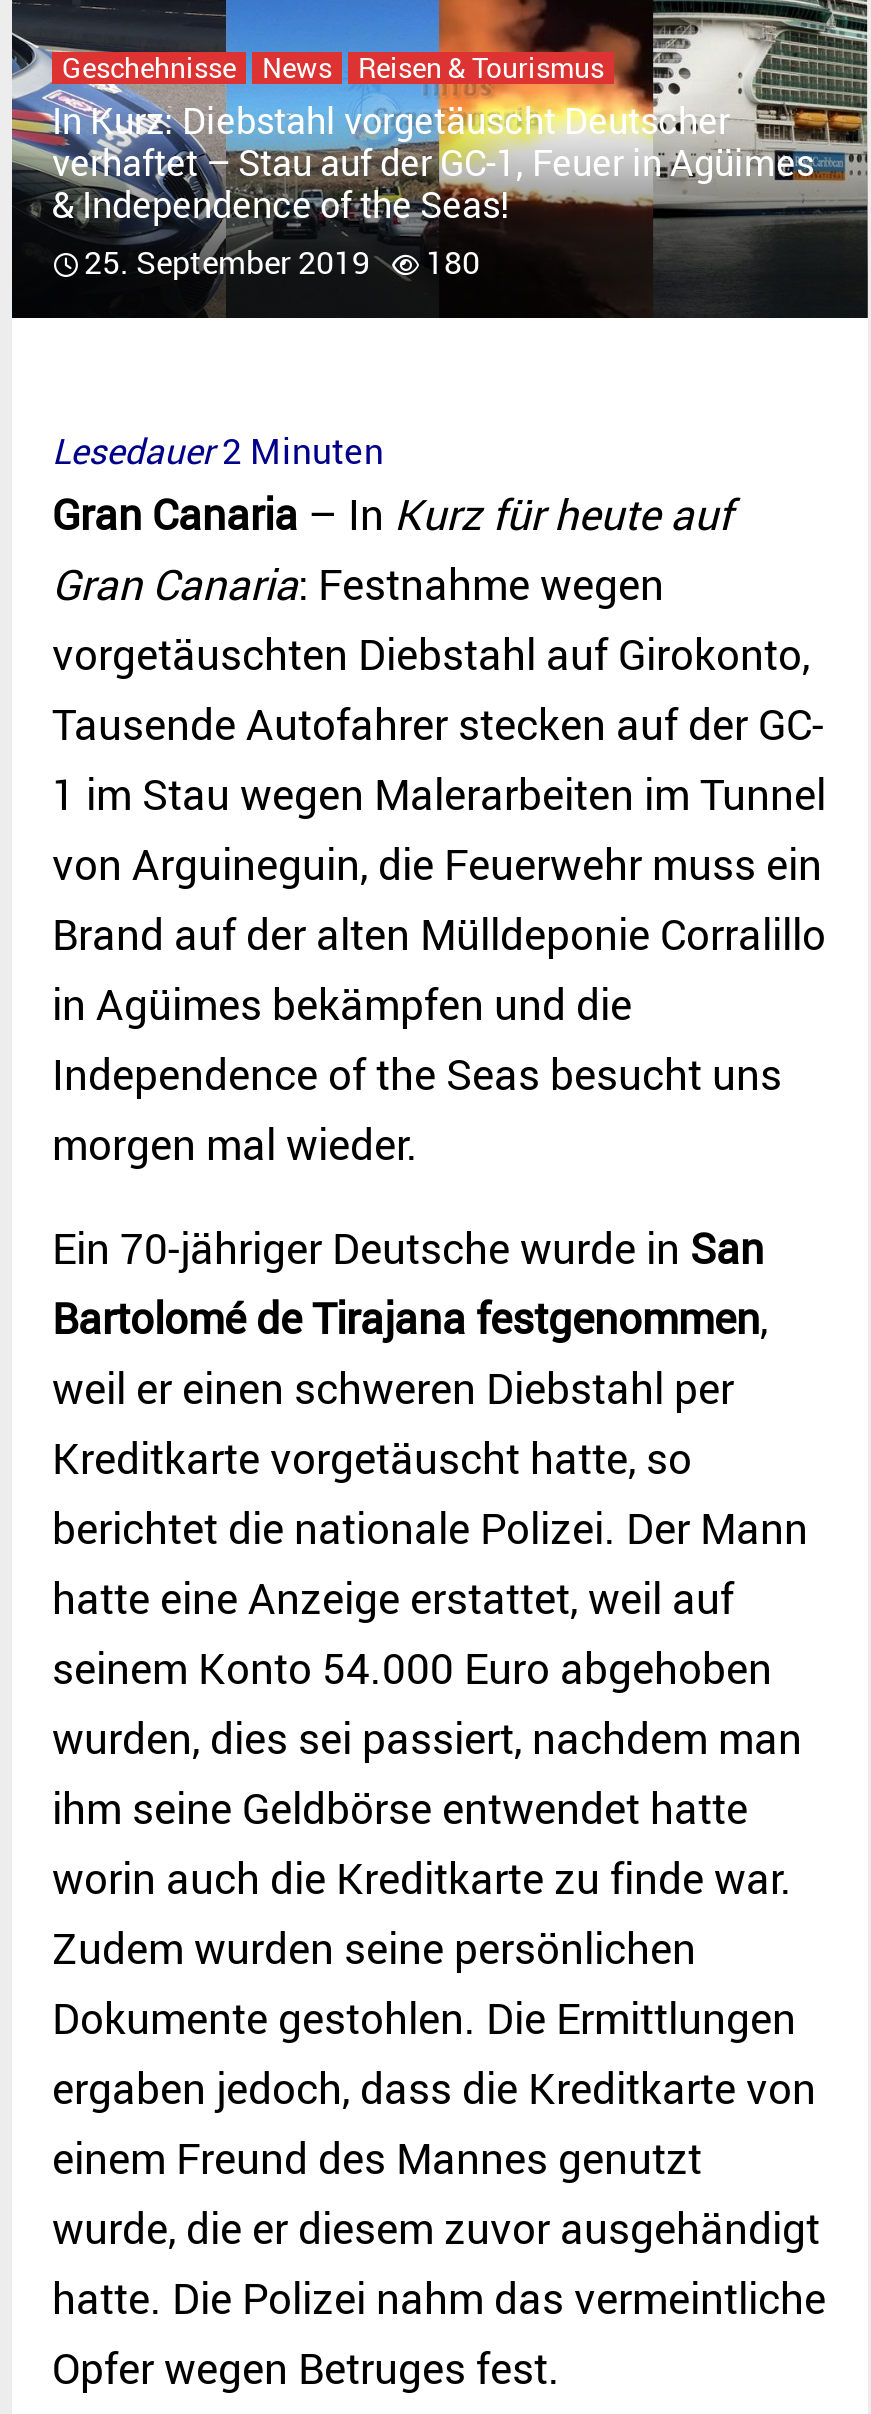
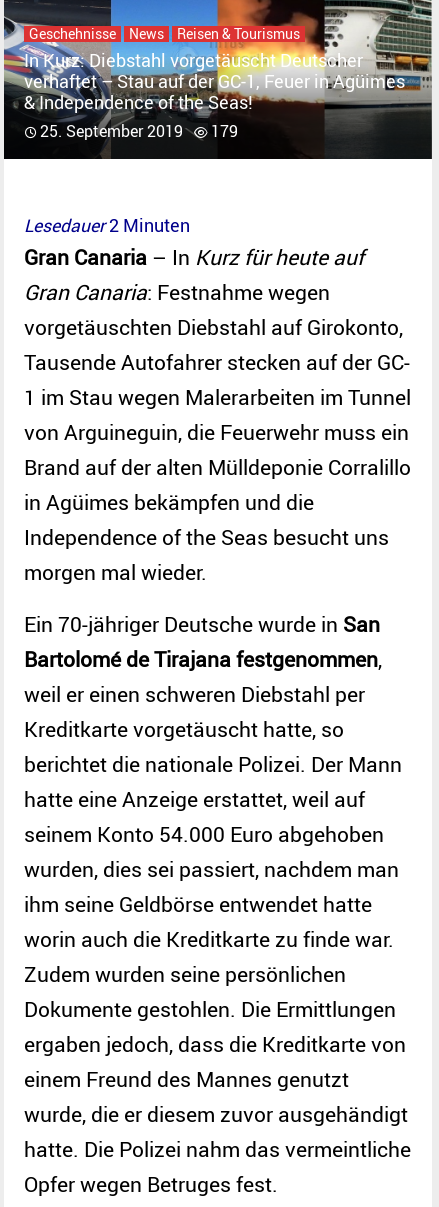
[84,240,480,284] 25. September 2019 180 -> [40,120,238,142] 25. September 2019 179

